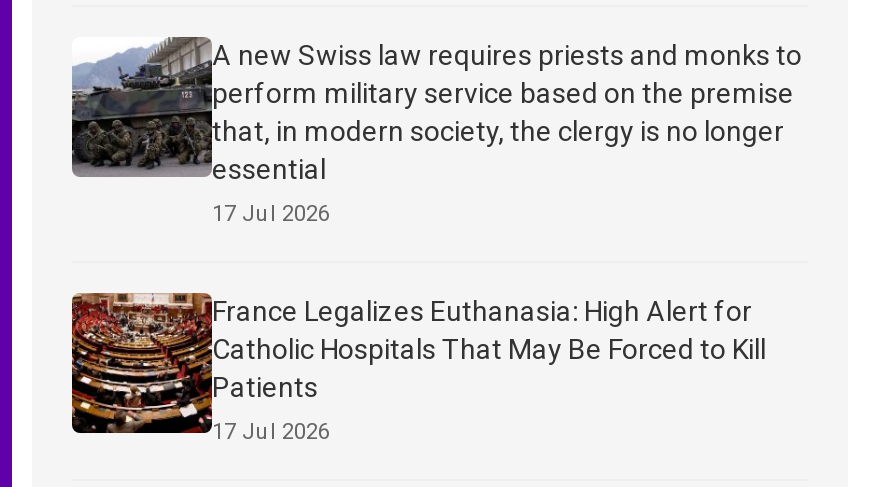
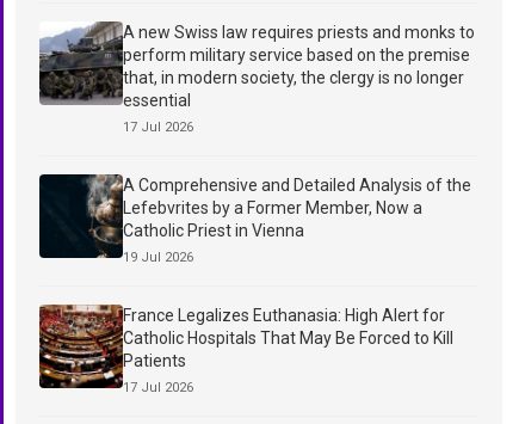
none -> [38,173,471,265] [image] | A Comprehensive and Detailed Analysis of the | Lefebvrites by a Former Member, Now a | Catholic Priest in Vienna | 19 Jul 2026

